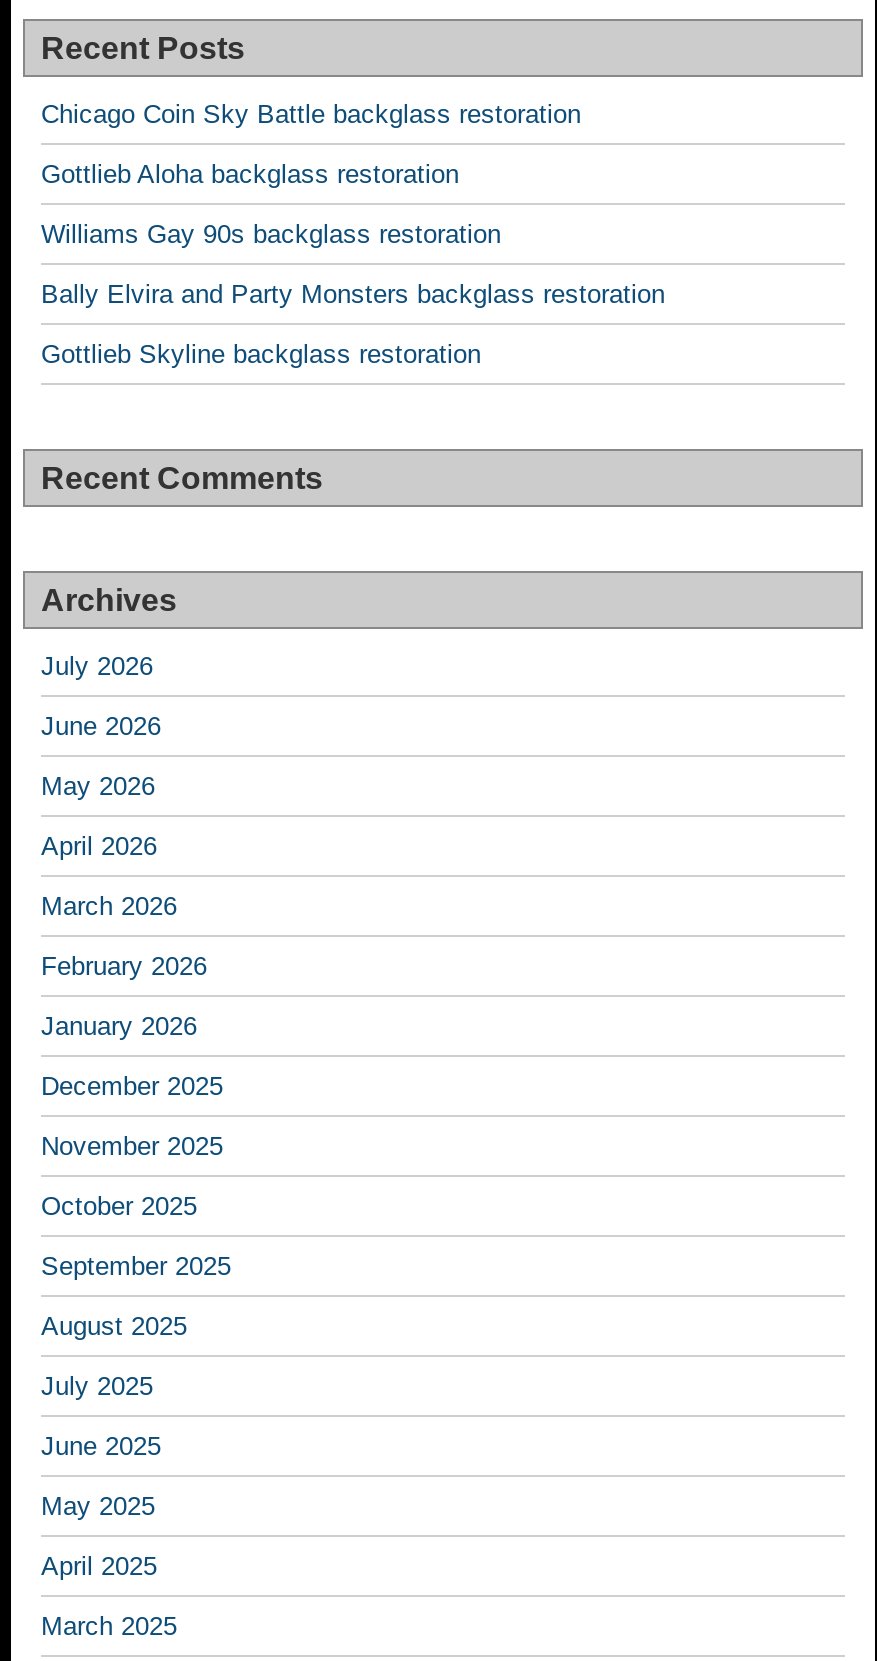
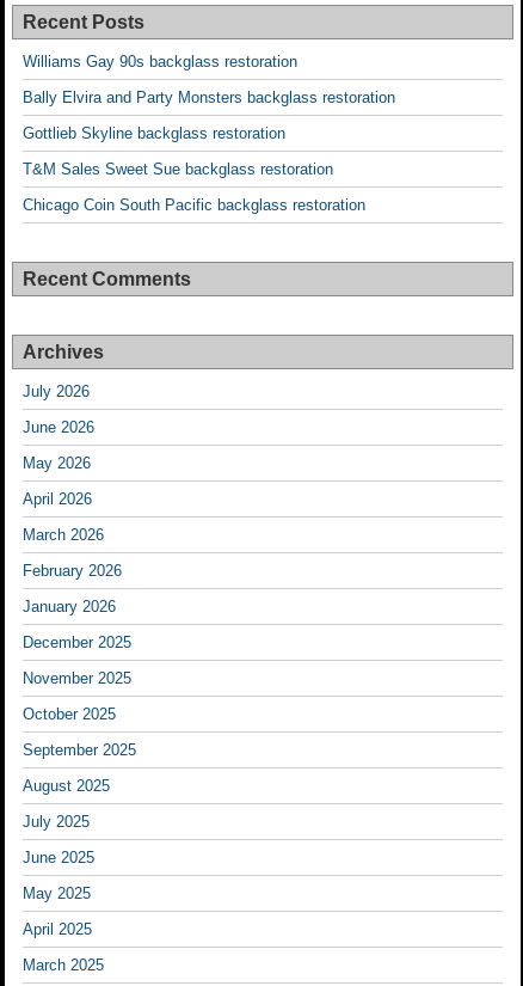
[41,99,581,189] Chicago Coin Sky Battle backglass restoration | Gottlieb Aloha backglass restoration -> none
moved [41,219,665,369] -> [23,53,395,142]: Williams Gay 90s backglass restoration | Bally Elvira and Party Monsters backglass restoration | Gottlieb Skyline backglass restoration
none -> [23,160,365,214] T&M Sales Sweet Sue backglass restoration | Chicago Coin South Pacific backglass restoration

